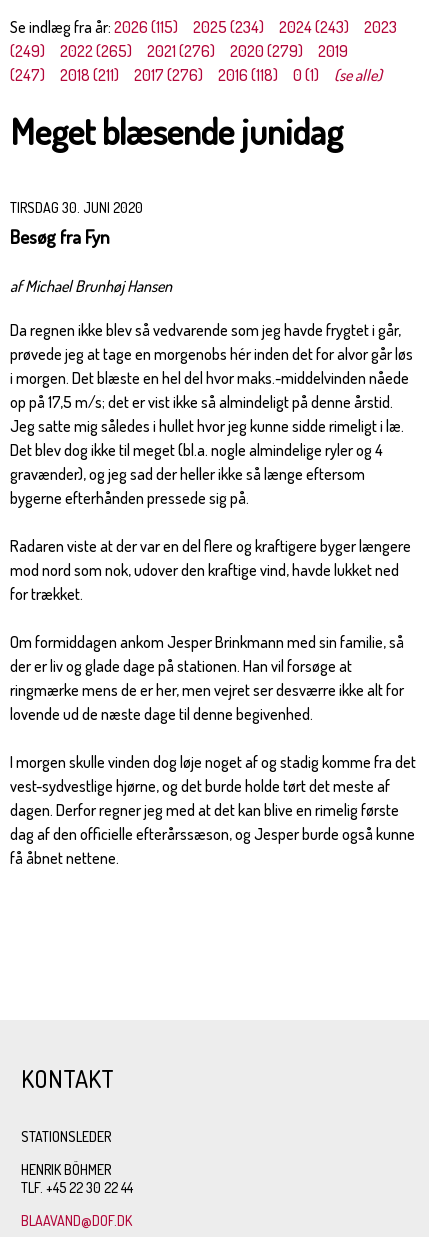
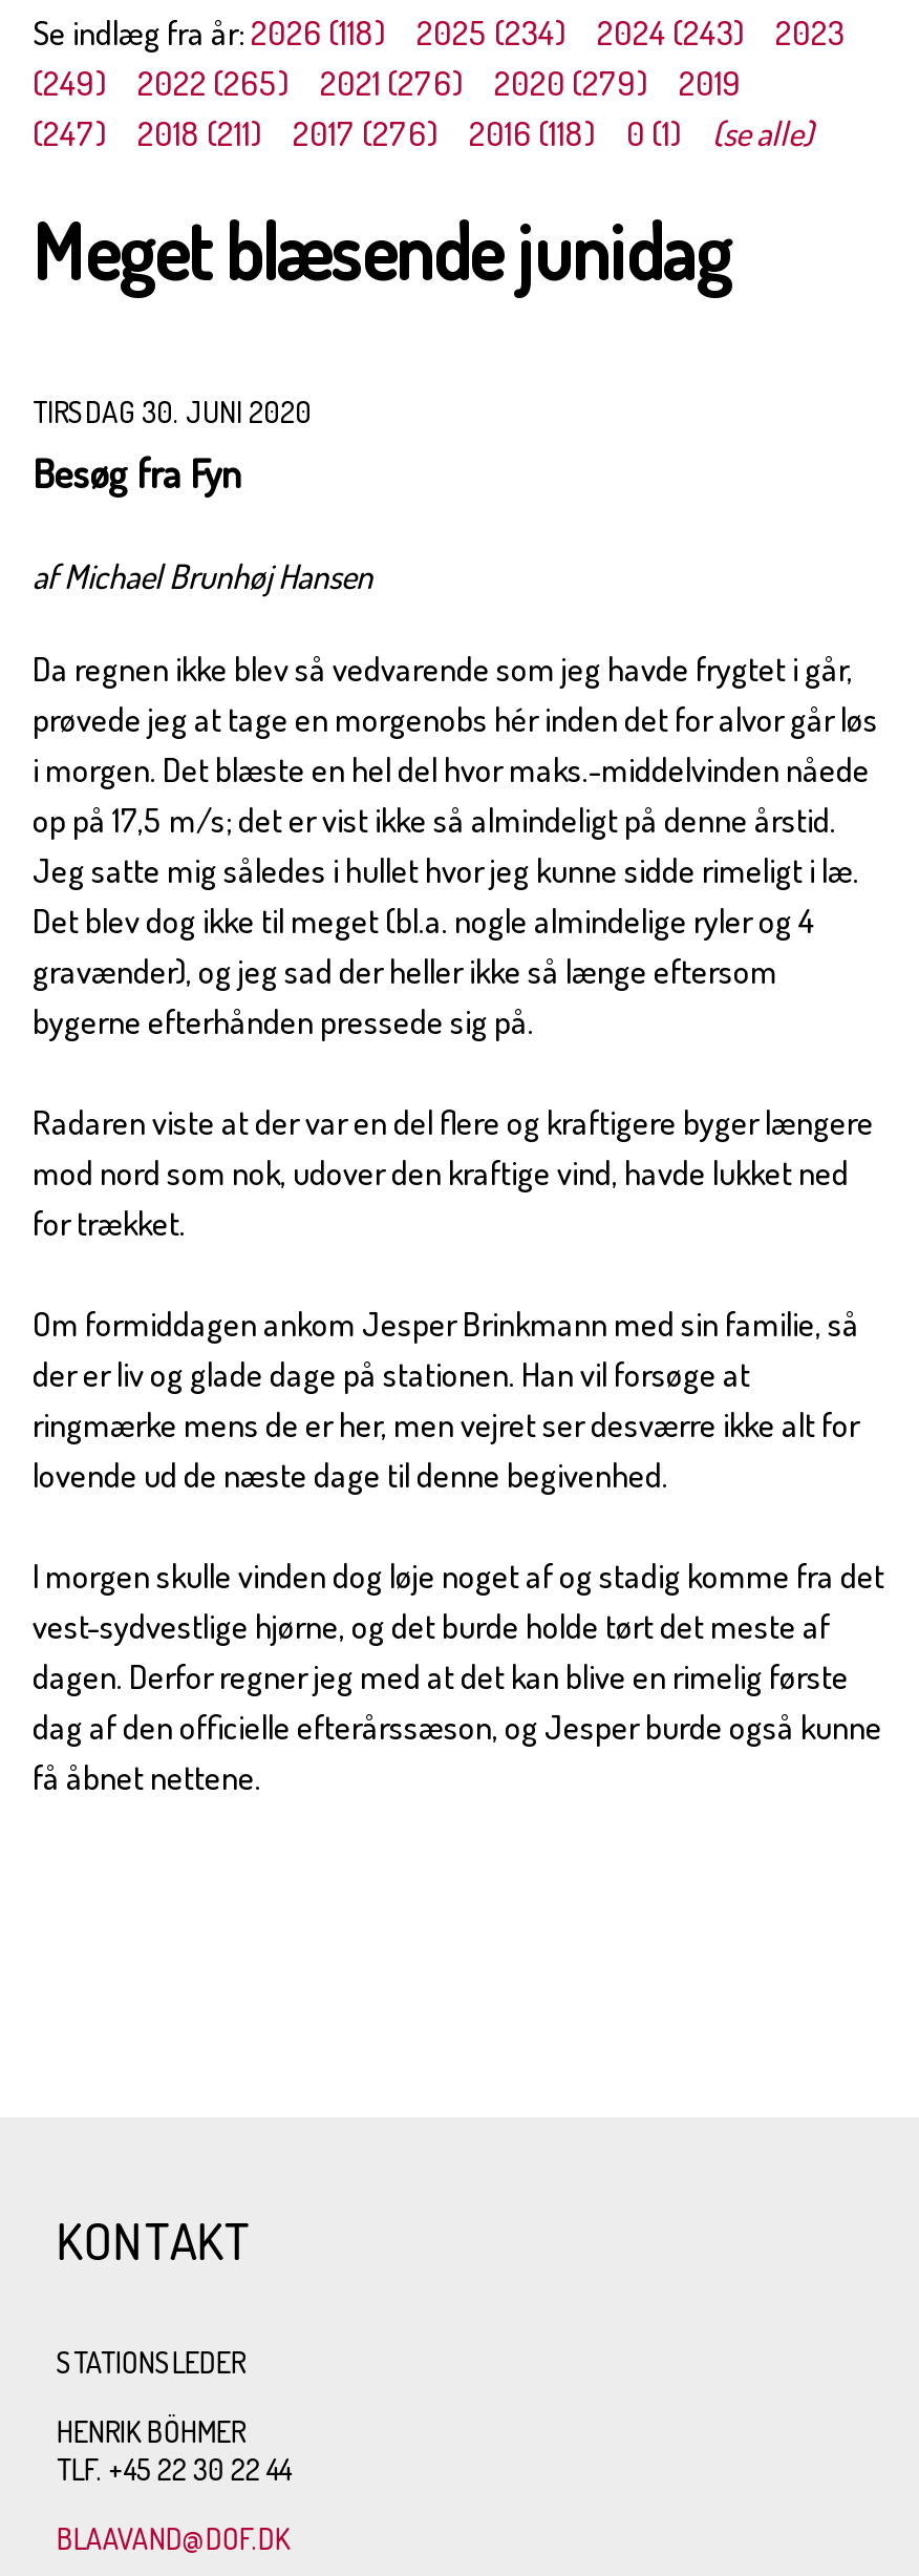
[10,17,178,37] Se indlæg fra år: 2026 (115) -> [33,11,385,53] Se indlæg fra år: 2026 (118)

